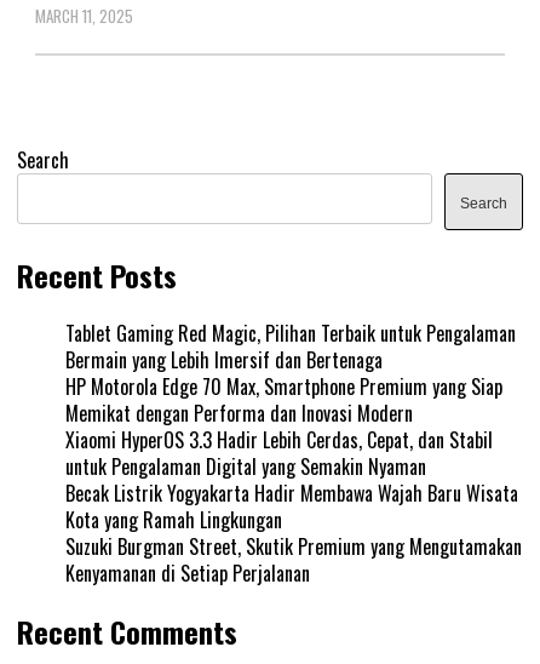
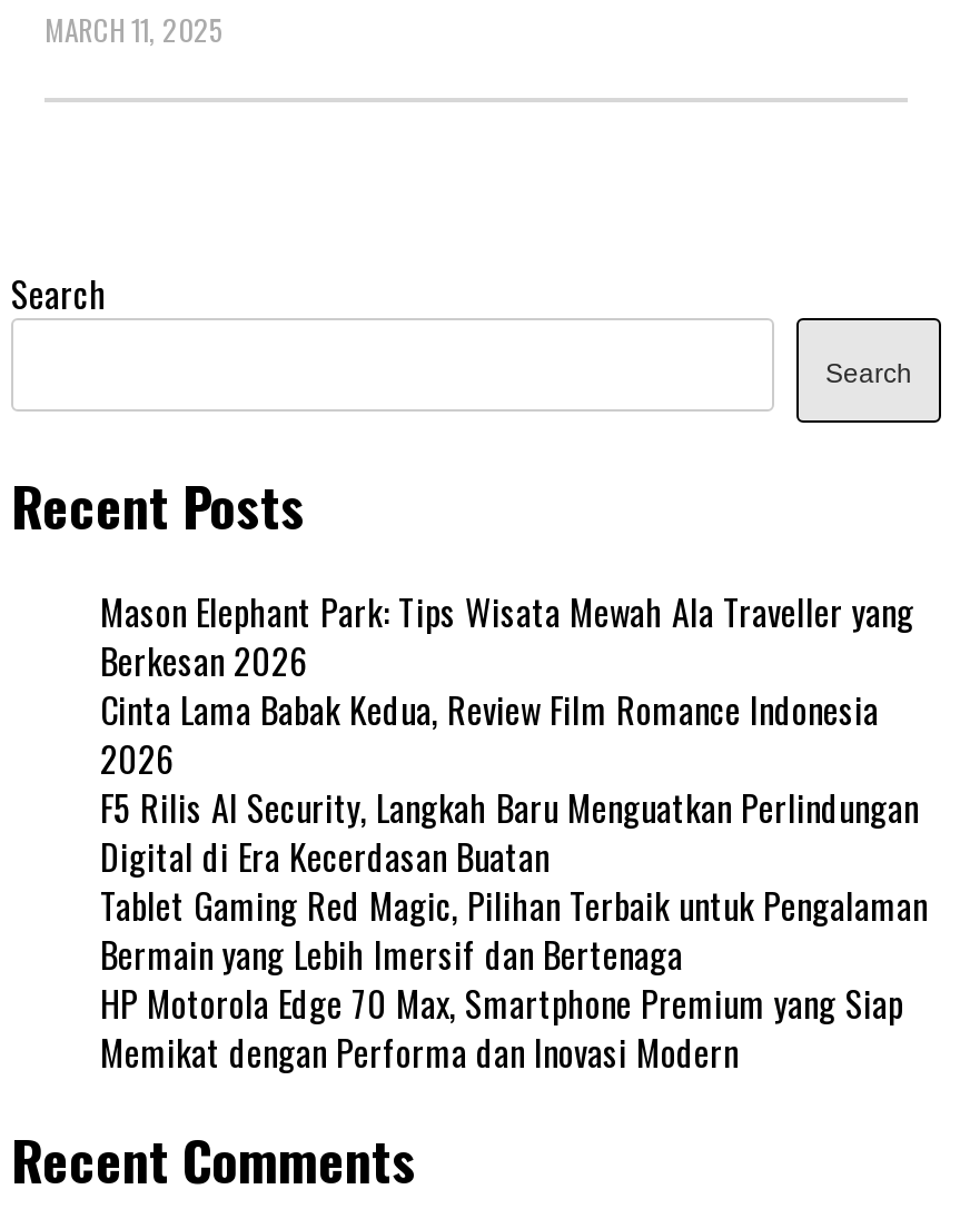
none -> [100,585,919,883] Mason Elephant Park: Tips Wisata Mewah Ala Traveller yang | Berkesan 2026 | Cinta Lama Babak Kedua, Review Film Romance Indonesia | 2026 | F5 Rilis AI Security, Langkah Baru Menguatkan Perlindungan | Digital di Era Kecerdasan Buatan
moved [65,319,516,428] -> [100,879,928,1079]: Tablet Gaming Red Magic, Pilihan Terbaik untuk Pengalaman | Bermain yang Lebih Imersif dan Bertenaga | HP Motorola Edge 70 Max, Smartphone Premium yang Siap | Memikat dengan Performa dan Inovasi Modern
[65,425,522,588] Xiaomi HyperOS 3.3 Hadir Lebih Cerdas, Cepat, dan Stabil | untuk Pengalaman Digital yang Semakin Nyaman | Becak Listrik Yogyakarta Hadir Membawa Wajah Baru Wisata | Kota yang Ramah Lingkungan | Suzuki Burgman Street, Skutik Premium yang Mengutamakan | Kenyamanan di Setiap Perjalanan -> none

